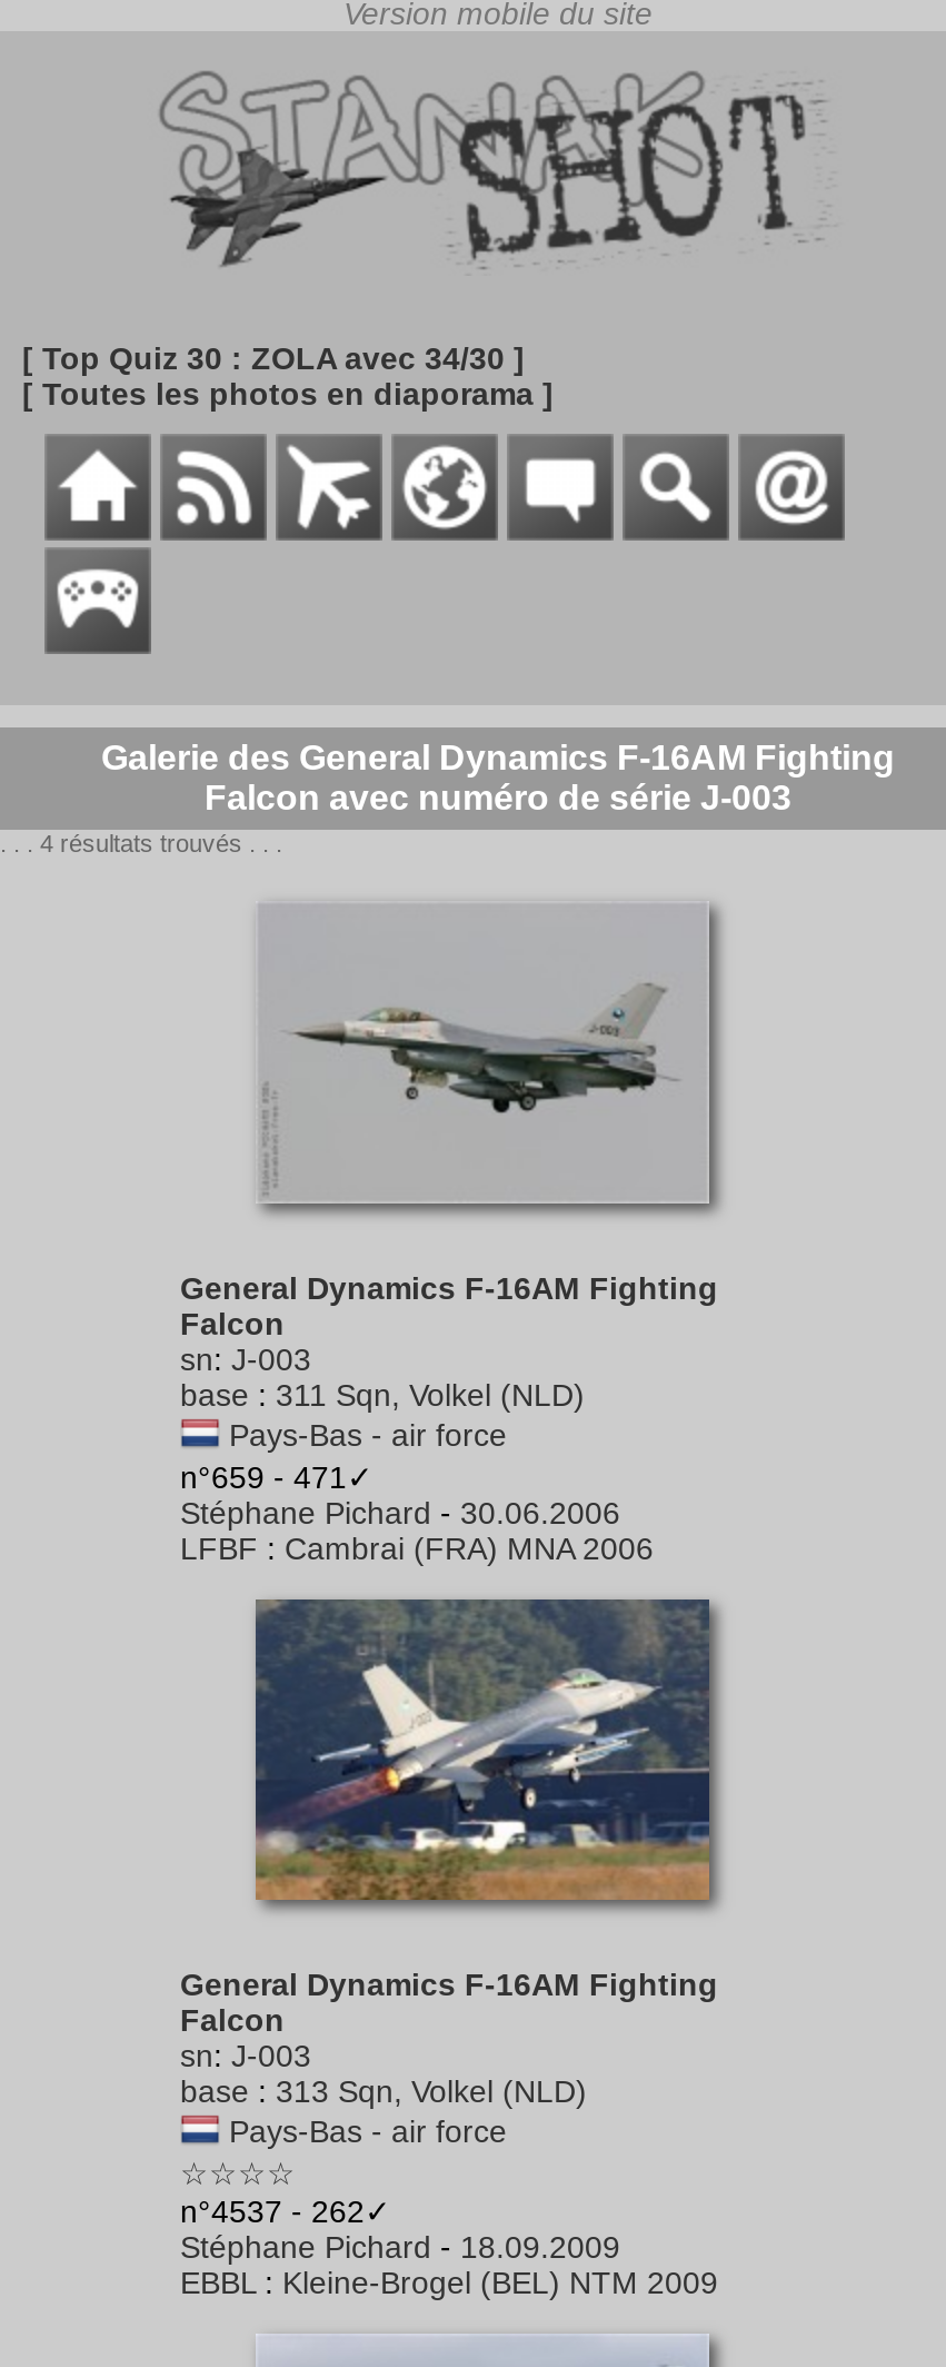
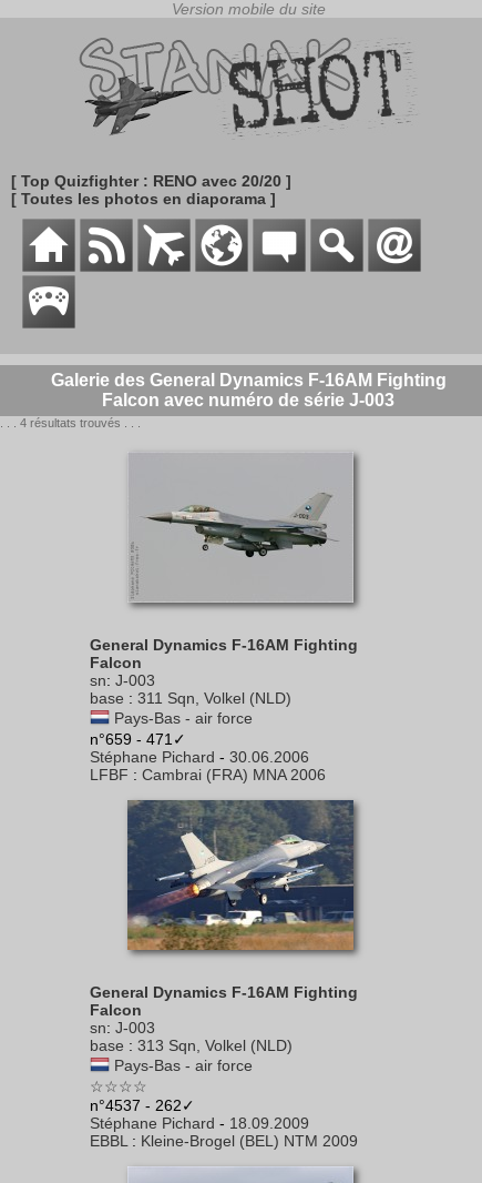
[22,340,525,376] [ Top Quiz 30 : ZOLA avec 34/30 ] -> [11,172,291,190] [ Top Quizfighter : RENO avec 20/20 ]

